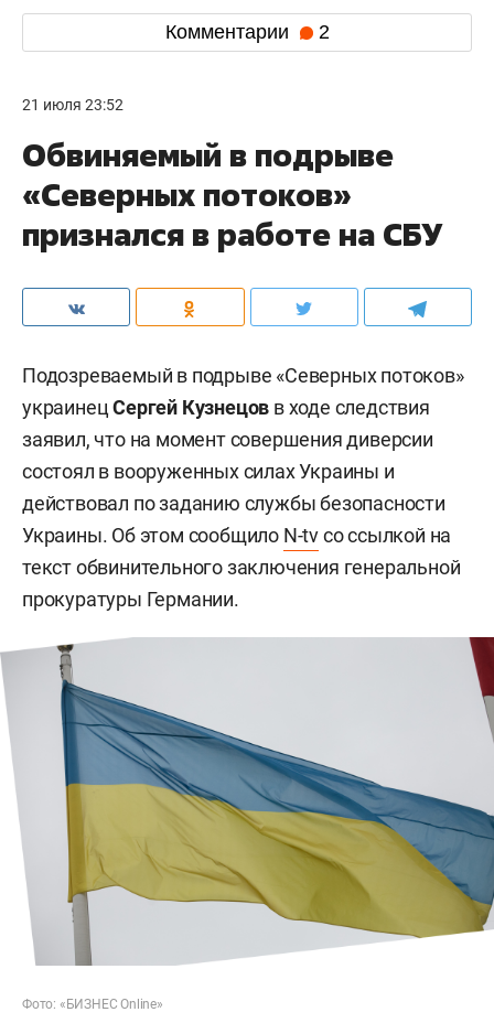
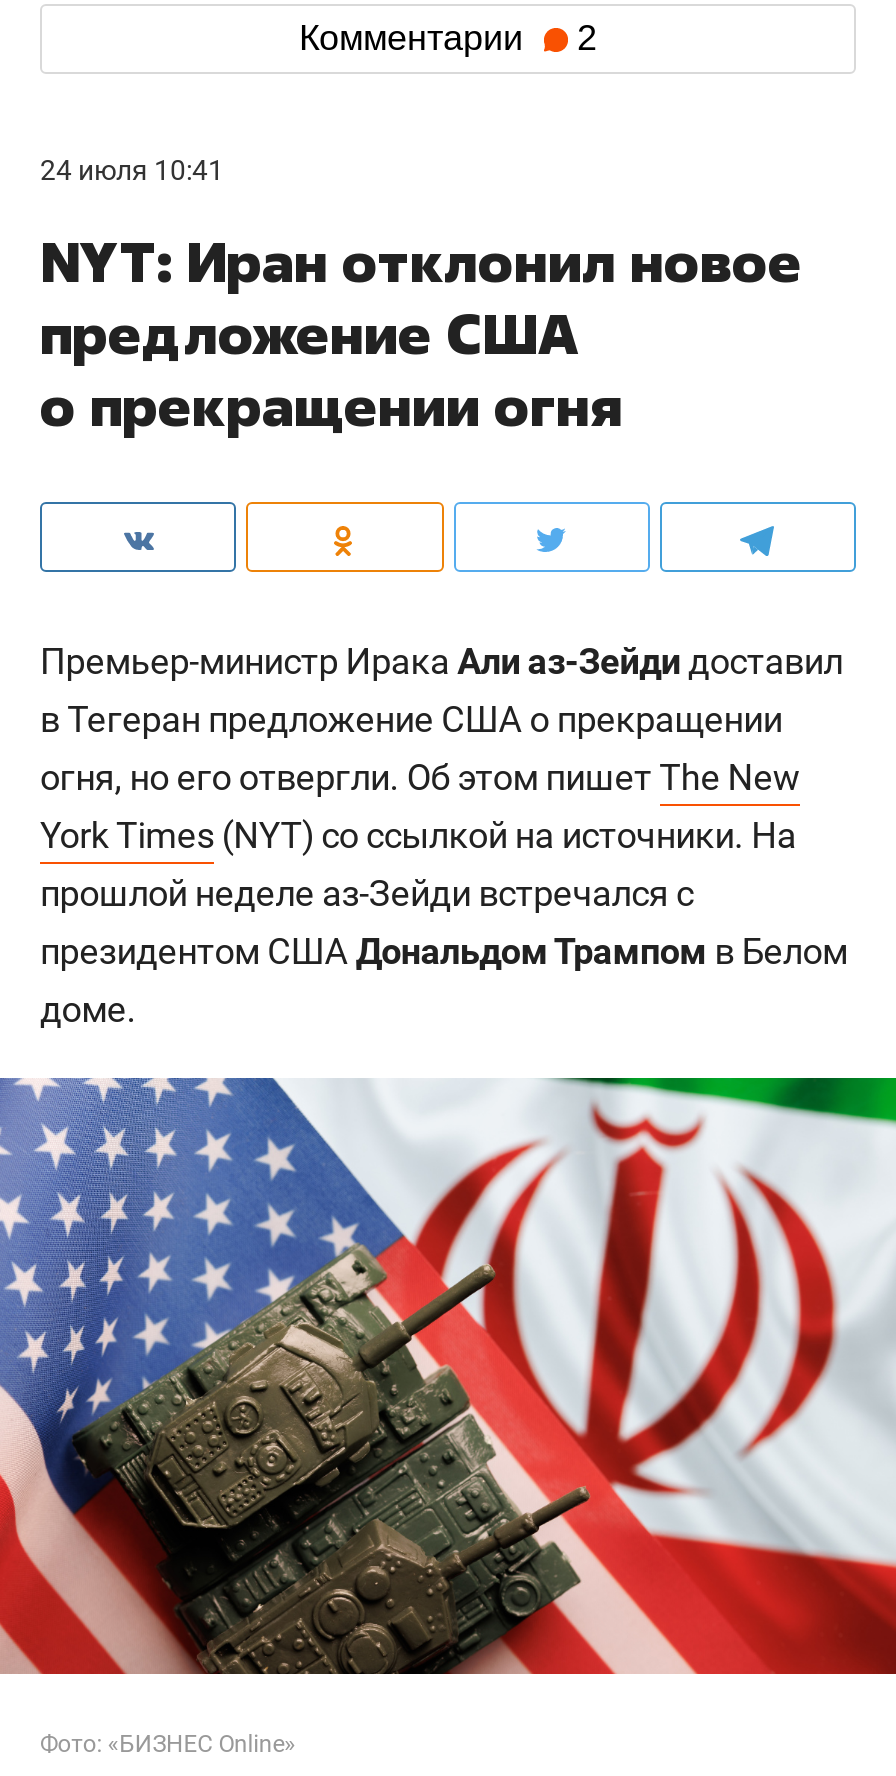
[22,96,123,113] 21 июля 23:52 -> [40,153,224,185] 24 июля 10:41
[22,134,442,254] Обвиняемый в подрыве | «Северных потоков» | признался в работе на СБУ -> [40,223,802,441] NYT: Иран отклонил новое | предложение США | о прекращении огня
[22,363,464,610] Подозреваемый в подрыве «Северных потоков» | украинец Сергей Кузнецов в ходе следствия | заявил, что на момент совершения диверсии | состоял в вооруженных силах Украины и | действовал по заданию службы безопасности | Украины. Об этом сообщило N-tv со ссылкой на | текст обвинительного заключения генеральной | прокуратуры Германии. -> [40,639,848,1029] Премьер-министр Ирака Али аз-Зейди доставил | в Тегеран предложение США о прекращении | огня, но его отвергли. Об этом пишет The New | York Times (NYT) со ссылкой на источники. На | прошлой неделе аз-Зейди встречался с | президентом США Дональдом Трампом в Белом | доме.
[3,636,491,966] [image] -> [6,1076,890,1676] [image]

